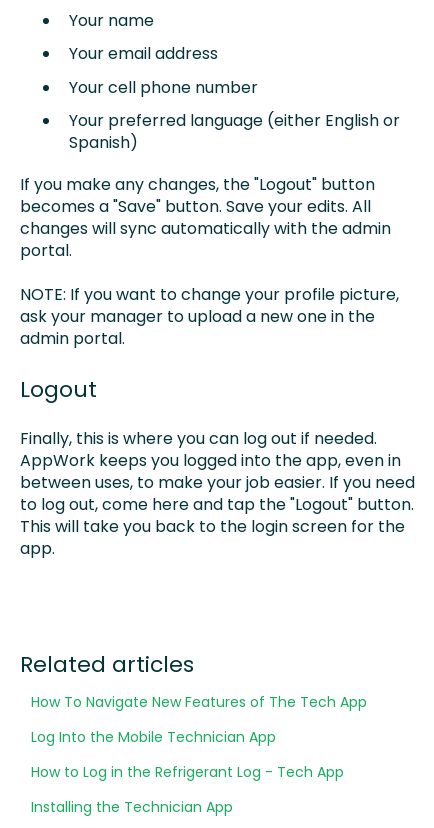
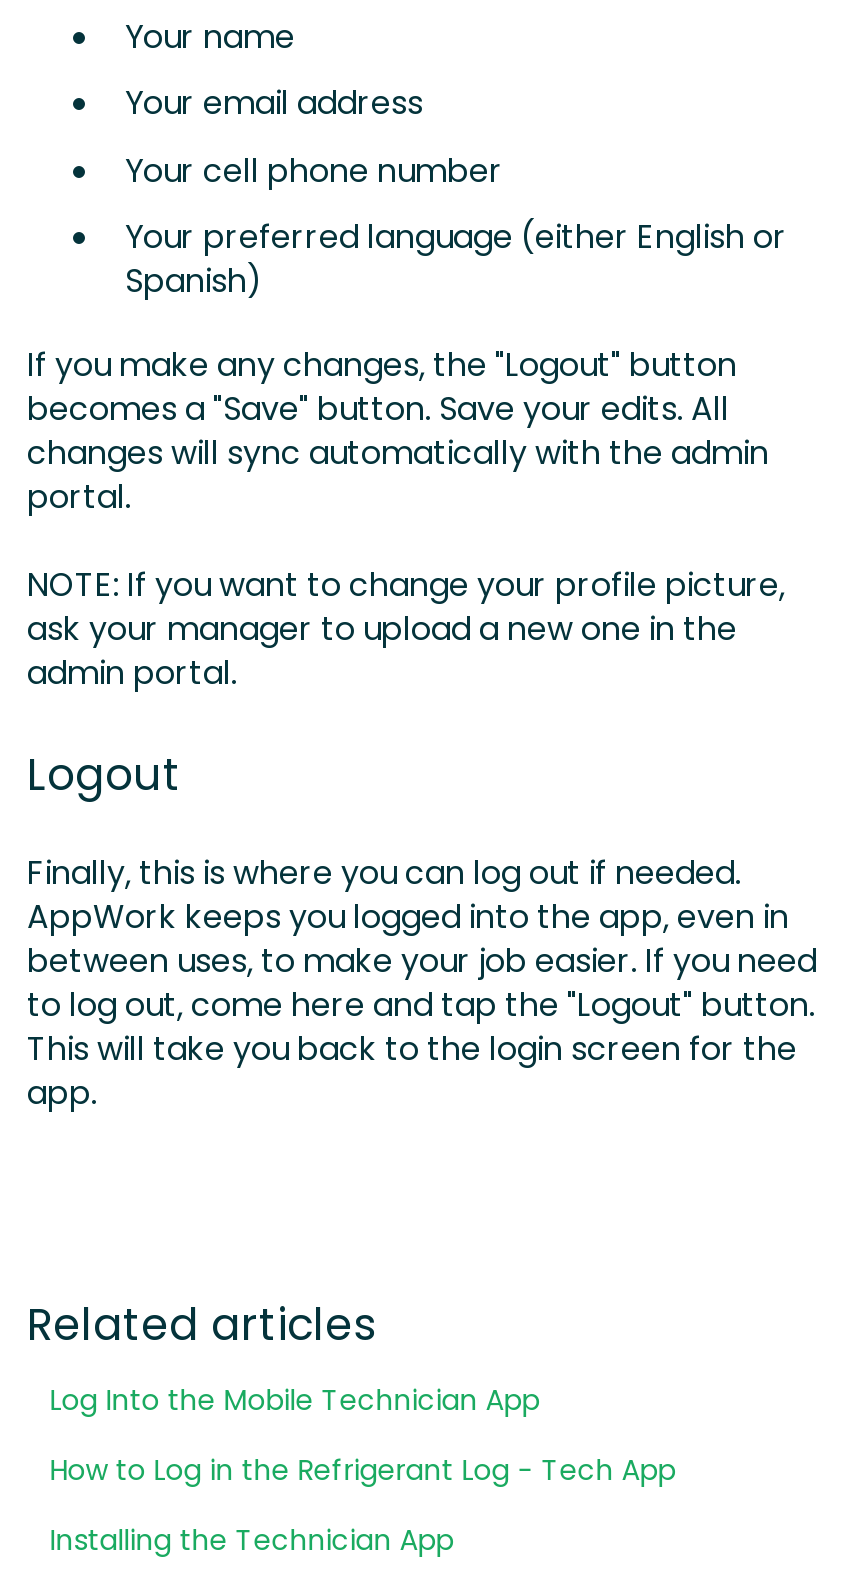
[31,692,367,712] How To Navigate New Features of The Tech App -> none

